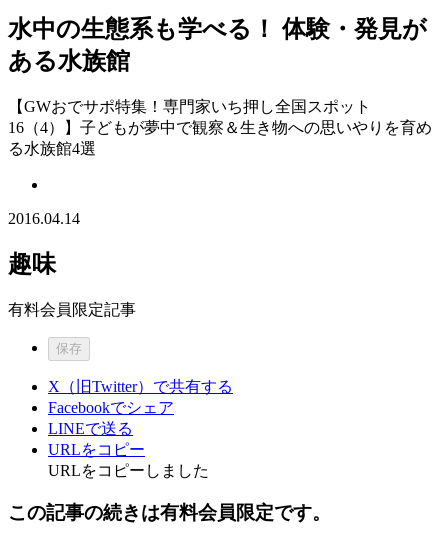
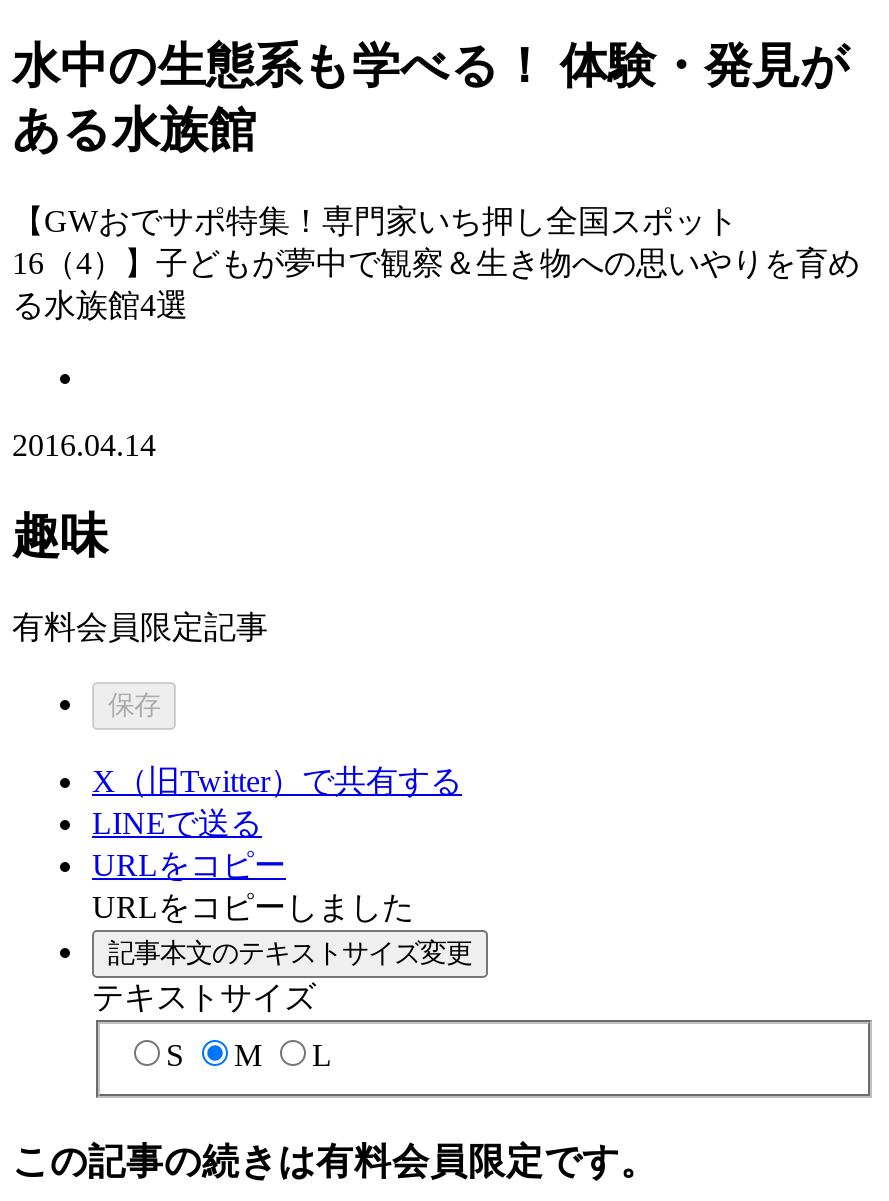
[48,399,174,416] Facebookでシェア -> none
moved [48,420,209,479] -> [92,805,414,923]: LINEで送る | URLをコピー | URLをコピーしました
none -> [92,937,472,1072] 記事本文のテキストサイズ変更 | テキストサイズ | S | M | L

